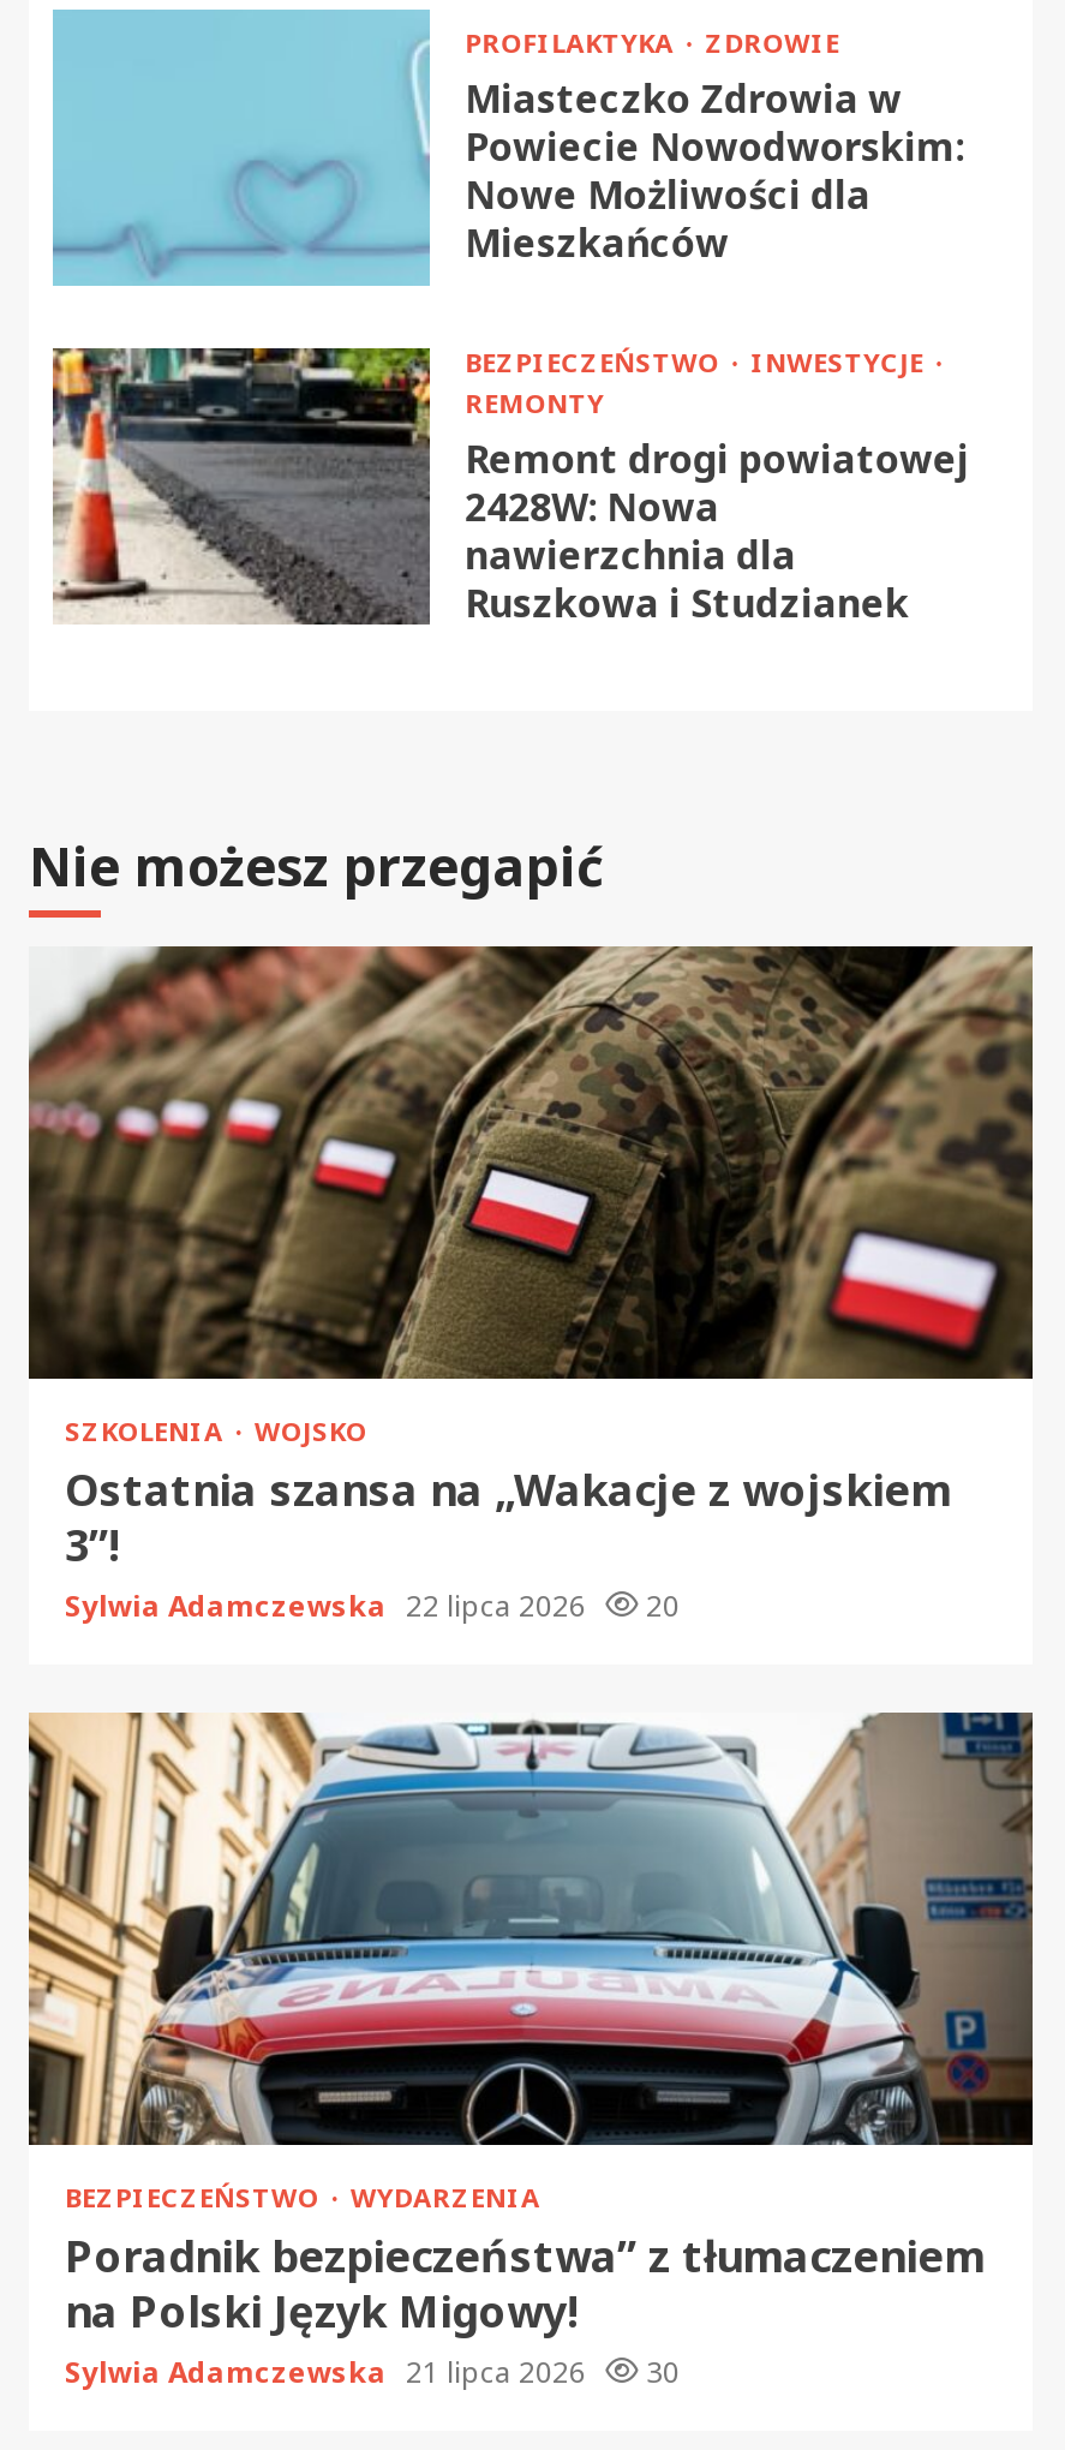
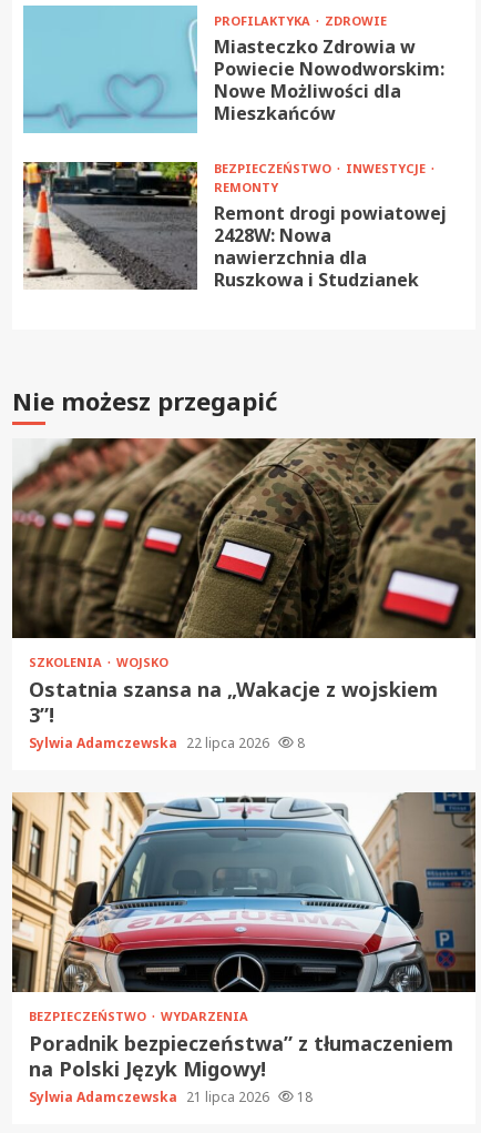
[65,1584,680,1625] Sylwia Adamczewska 22 lipca 2026 20 -> [29,733,305,752] Sylwia Adamczewska 22 lipca 2026 8
[65,2350,680,2391] Sylwia Adamczewska 21 lipca 2026 30 -> [29,1087,313,1106] Sylwia Adamczewska 21 lipca 2026 18

